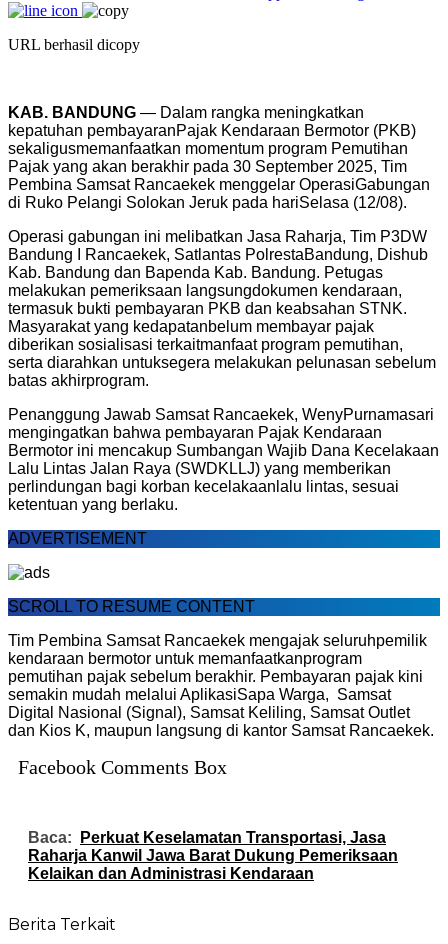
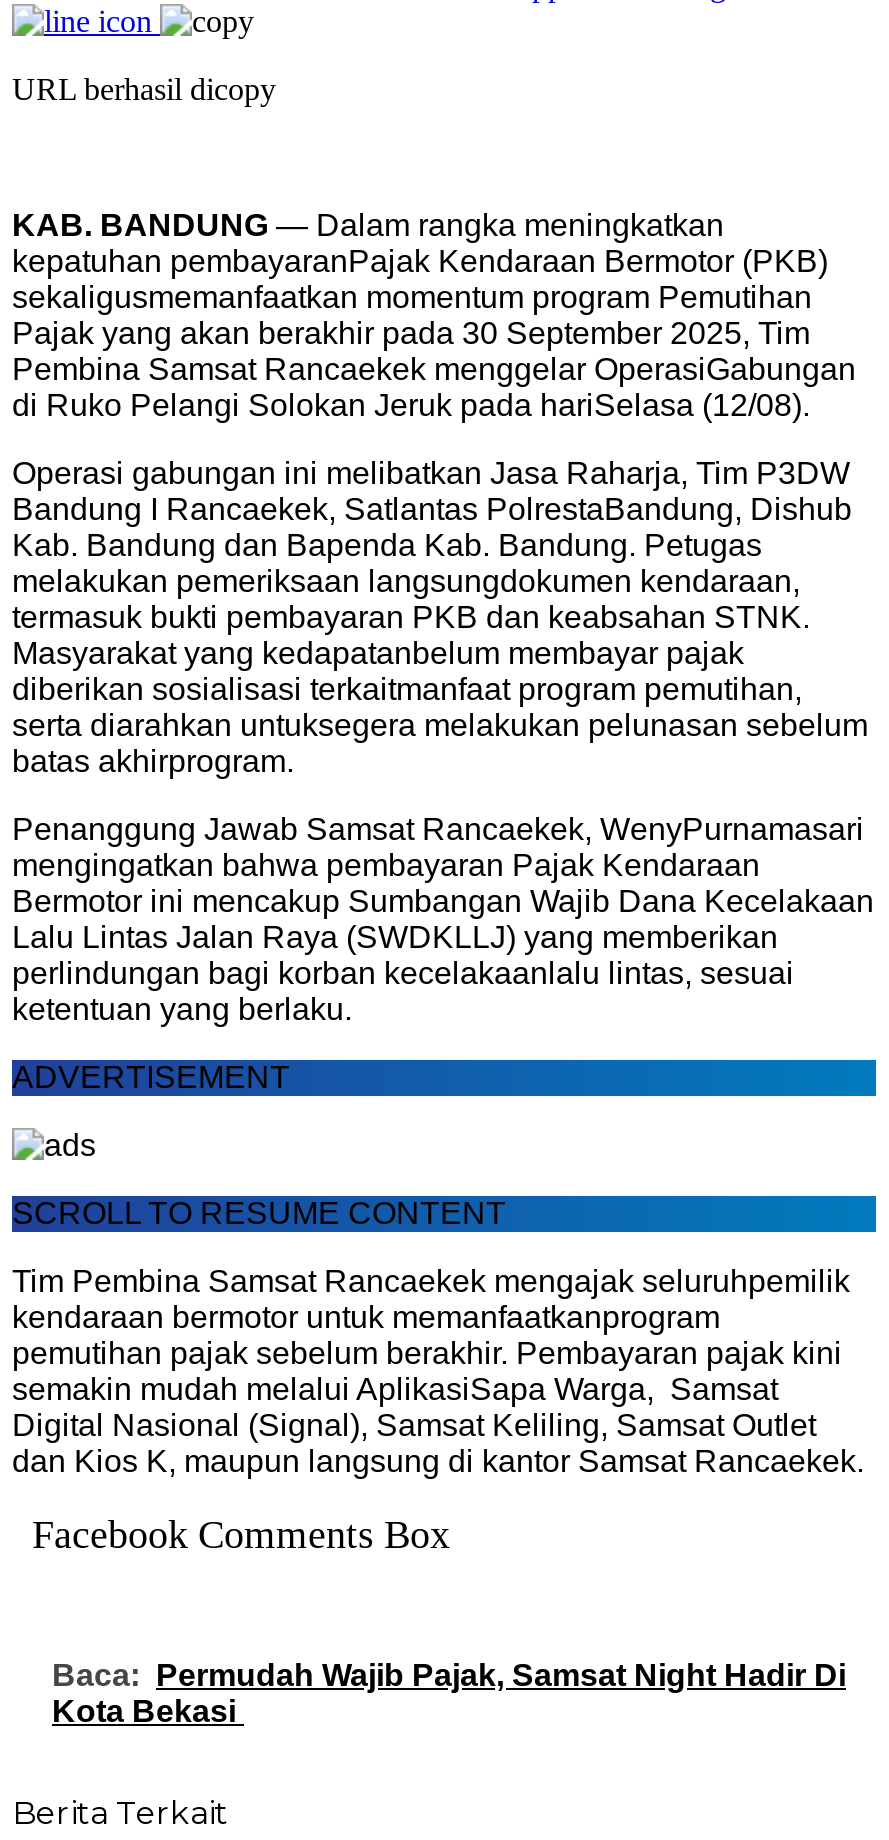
[28,829,398,882] Baca: Perkuat Keselamatan Transportasi, Jasa | Raharja Kanwil Jawa Barat Dukung Pemeriksaan | Kelaikan dan Administrasi Kendaraan -> [52,1658,846,1728] Baca: Permudah Wajib Pajak, Samsat Night Hadir Di | Kota Bekasi

